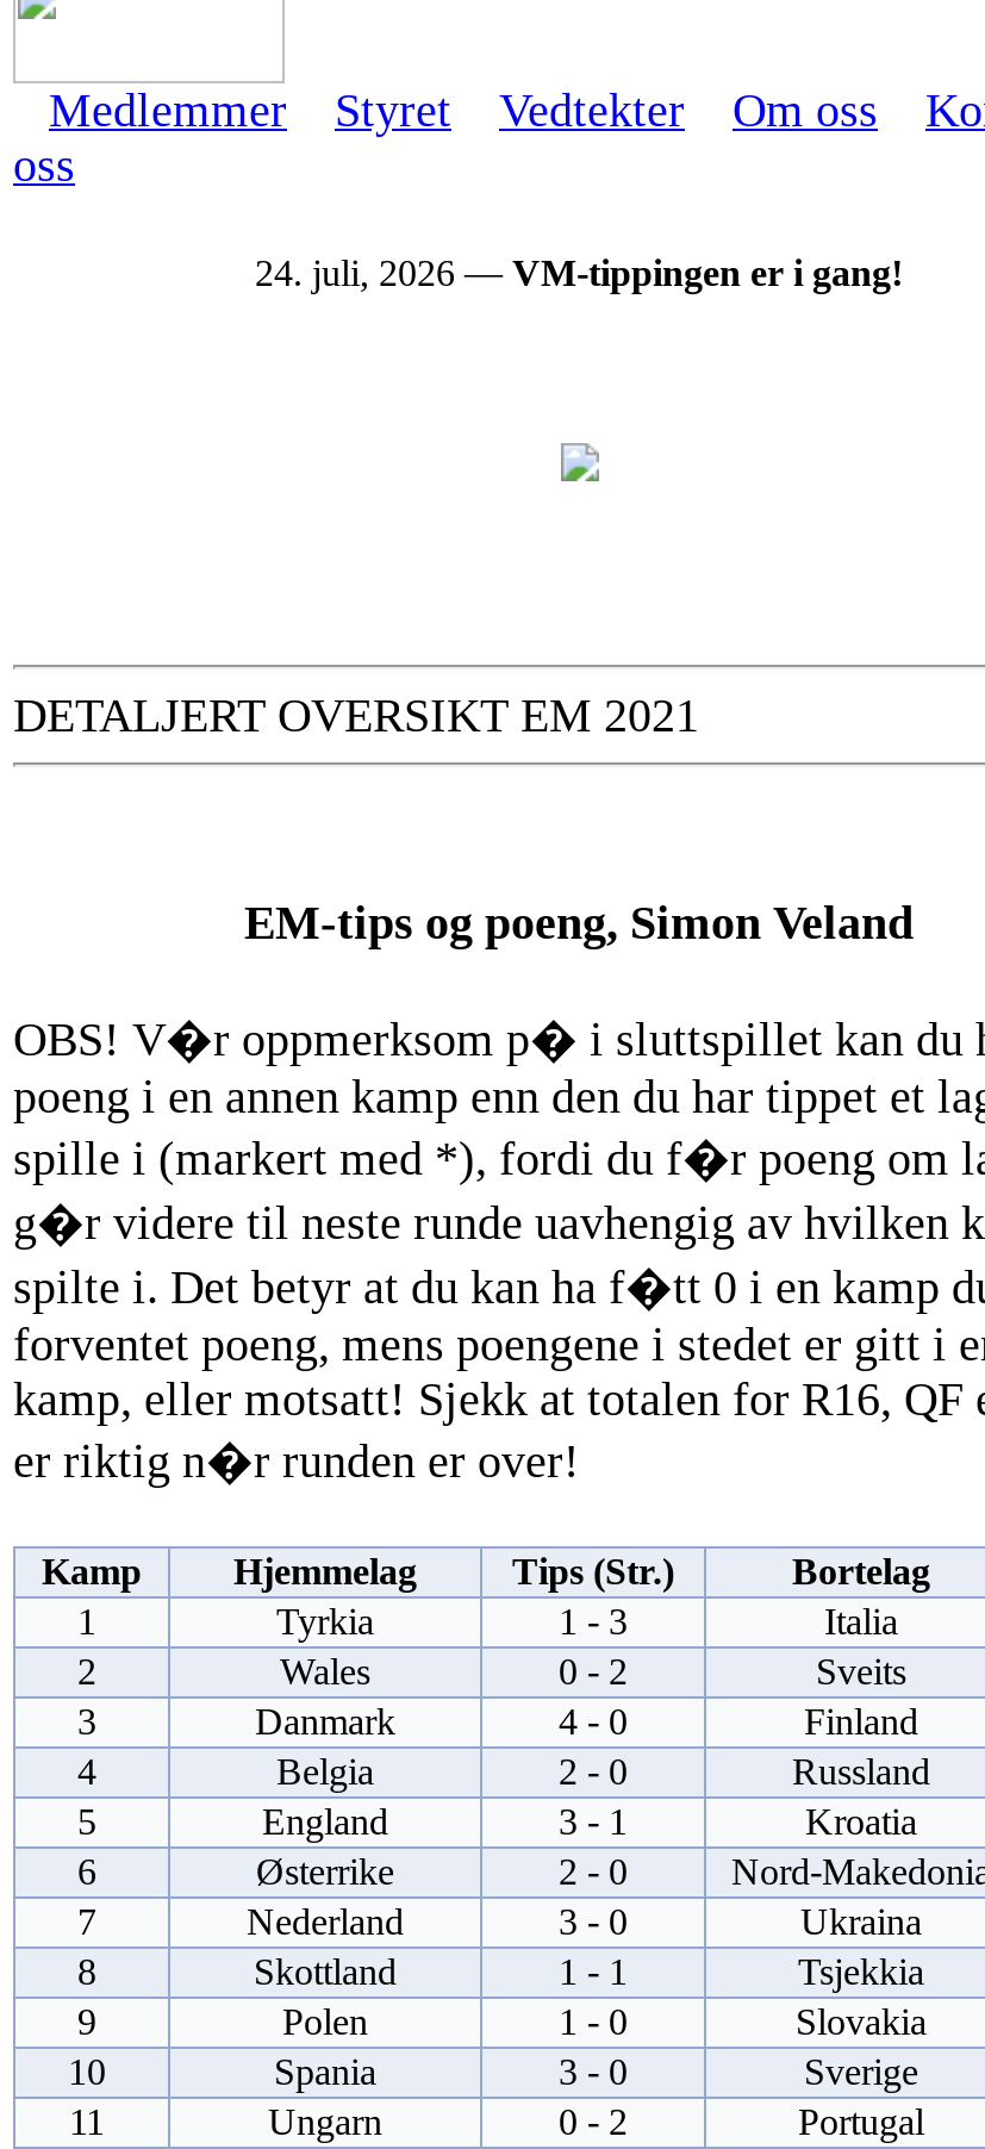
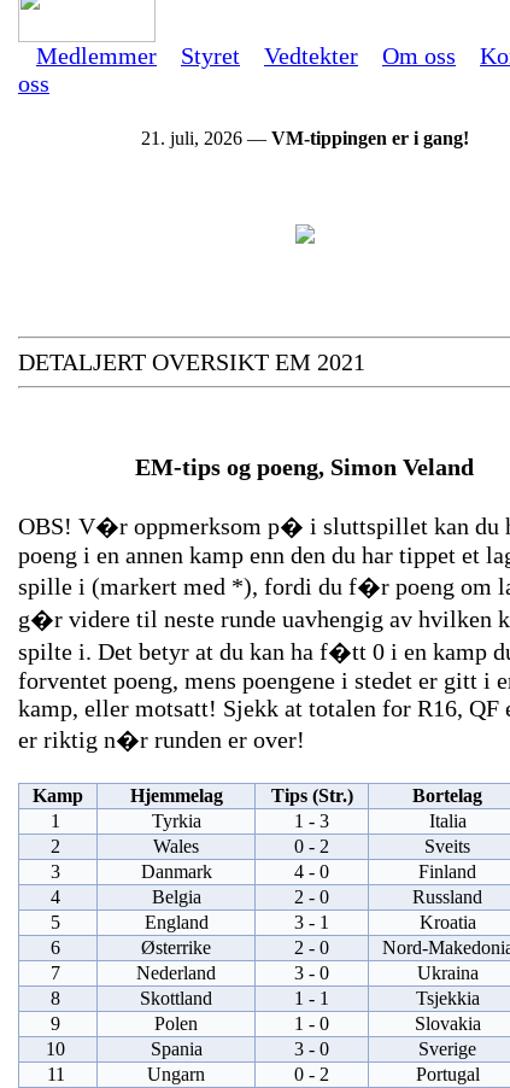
[255,253,903,293] 24. juli, 2026 — VM-tippingen er i gang! -> [140,128,468,148] 21. juli, 2026 — VM-tippingen er i gang!

